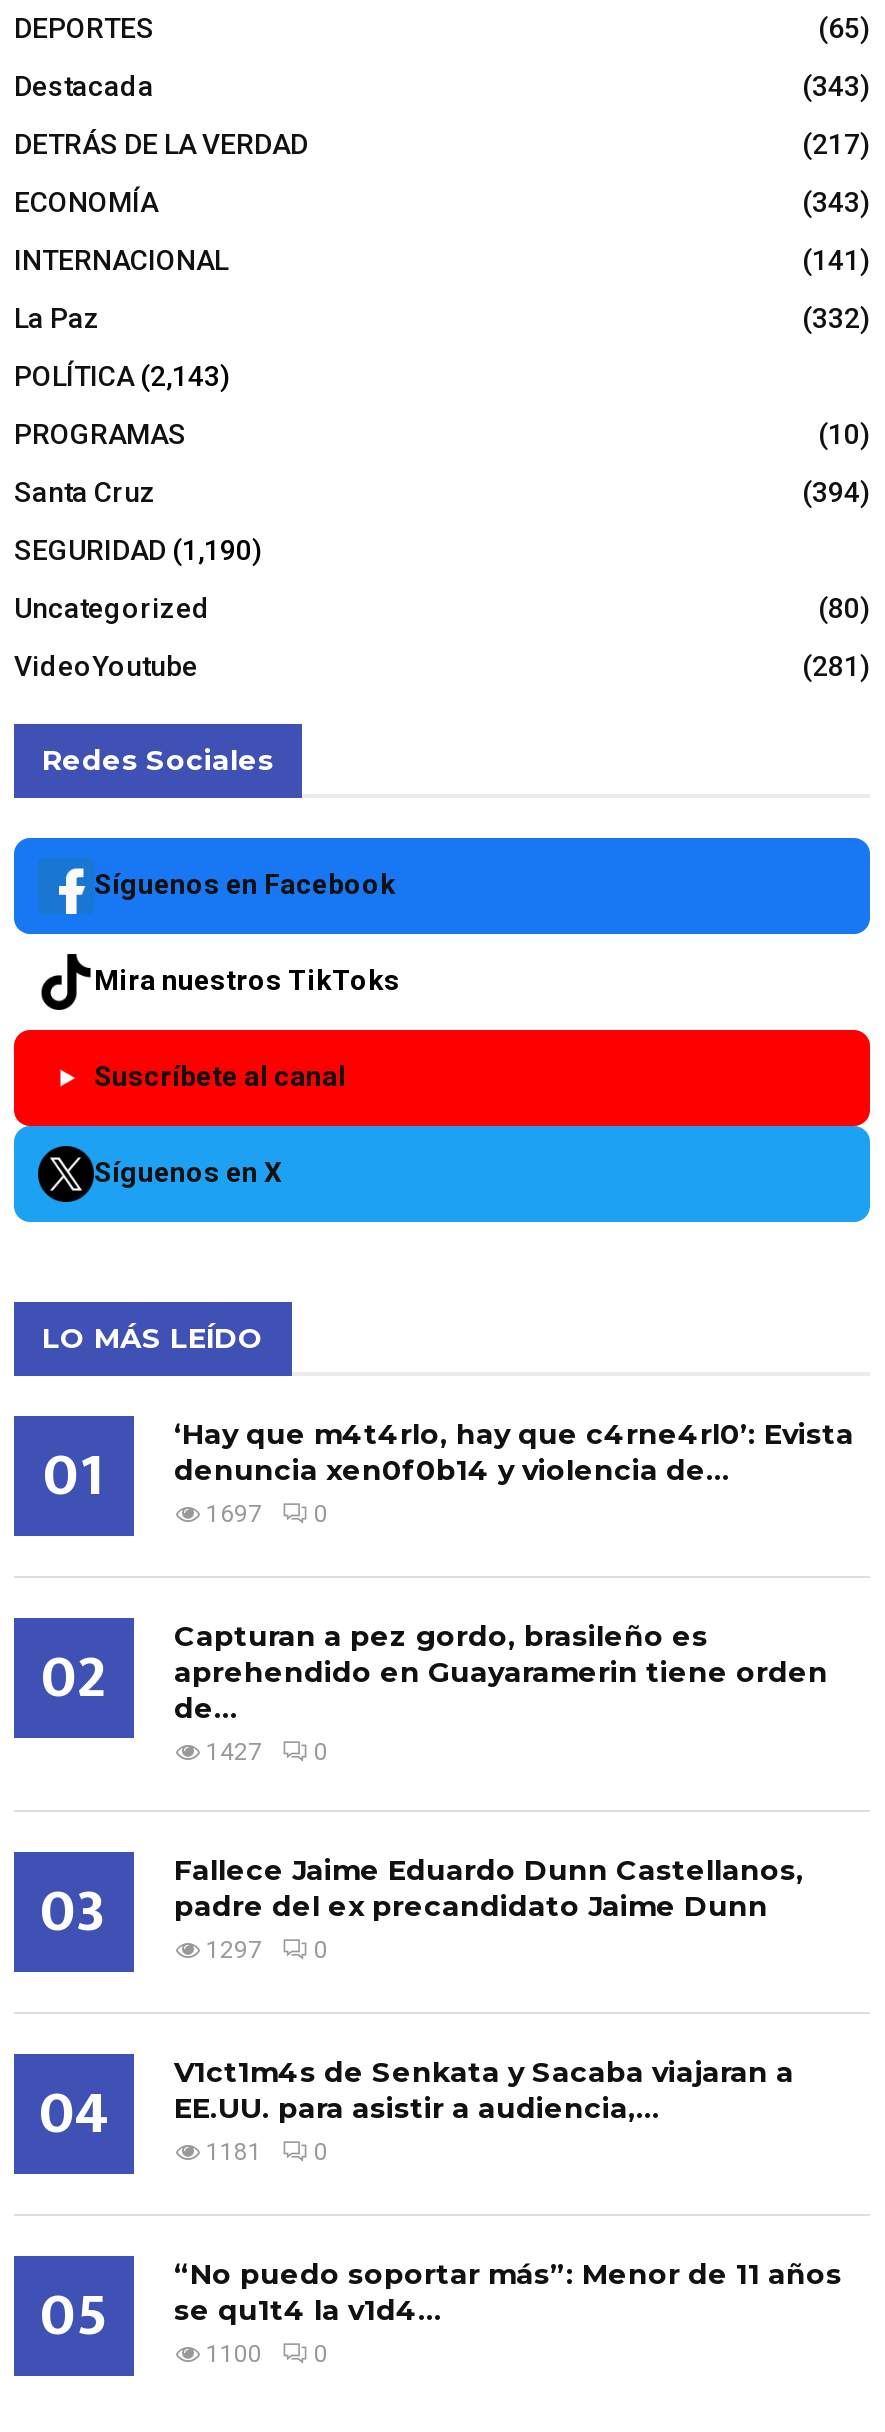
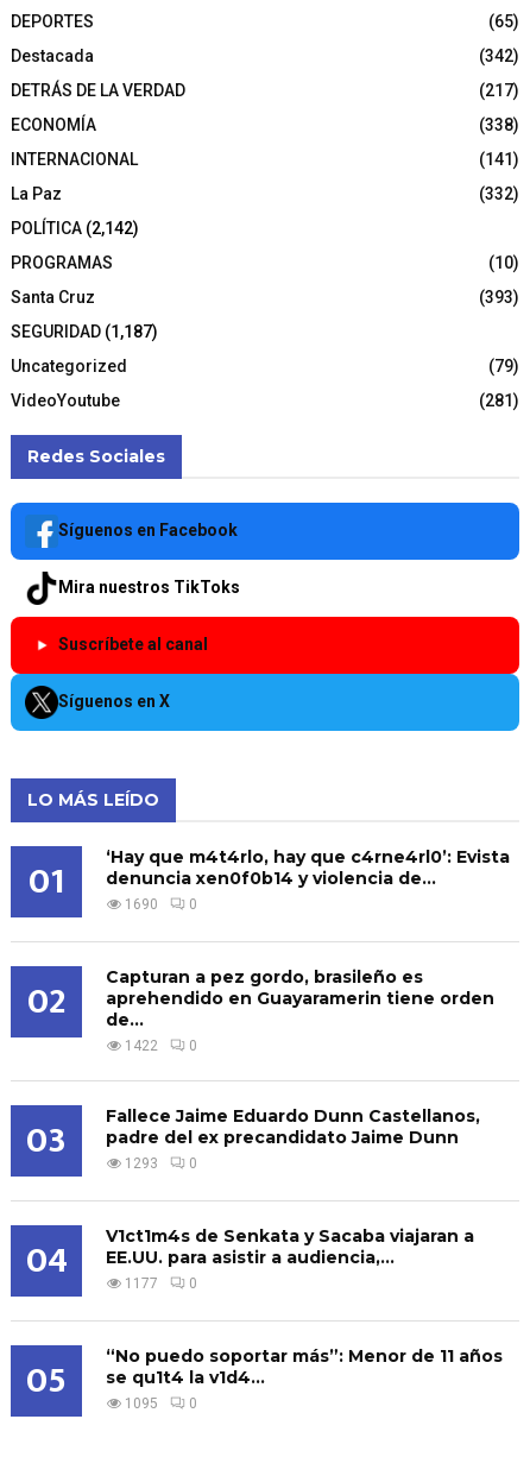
[802,70,870,102] (343) -> [479,46,519,65] (342)
[802,186,870,218] (343) -> [479,115,519,134] (338)
[14,360,230,392] POLÍTICA (2,143) -> [11,218,139,237] POLÍTICA (2,142)
[802,476,870,508] (394) -> [479,287,519,306] (393)
[14,534,262,566] SEGURIDAD (1,190) -> [11,322,158,341] SEGURIDAD (1,187)
[818,592,870,624] (80) -> [488,356,519,375] (79)
[206,1500,328,1528] 1697 0 -> [125,896,197,912] 1690 0
[206,1738,328,1766] 1427 0 -> [125,1037,197,1054] 1422 0
[206,1936,328,1964] 1297 0 -> [125,1155,197,1171] 1293 0
[206,2138,328,2166] 1181 0 -> [125,1275,197,1291] 1177 0
[206,2340,328,2368] 1100 0 -> [125,1395,197,1411] 1095 0

